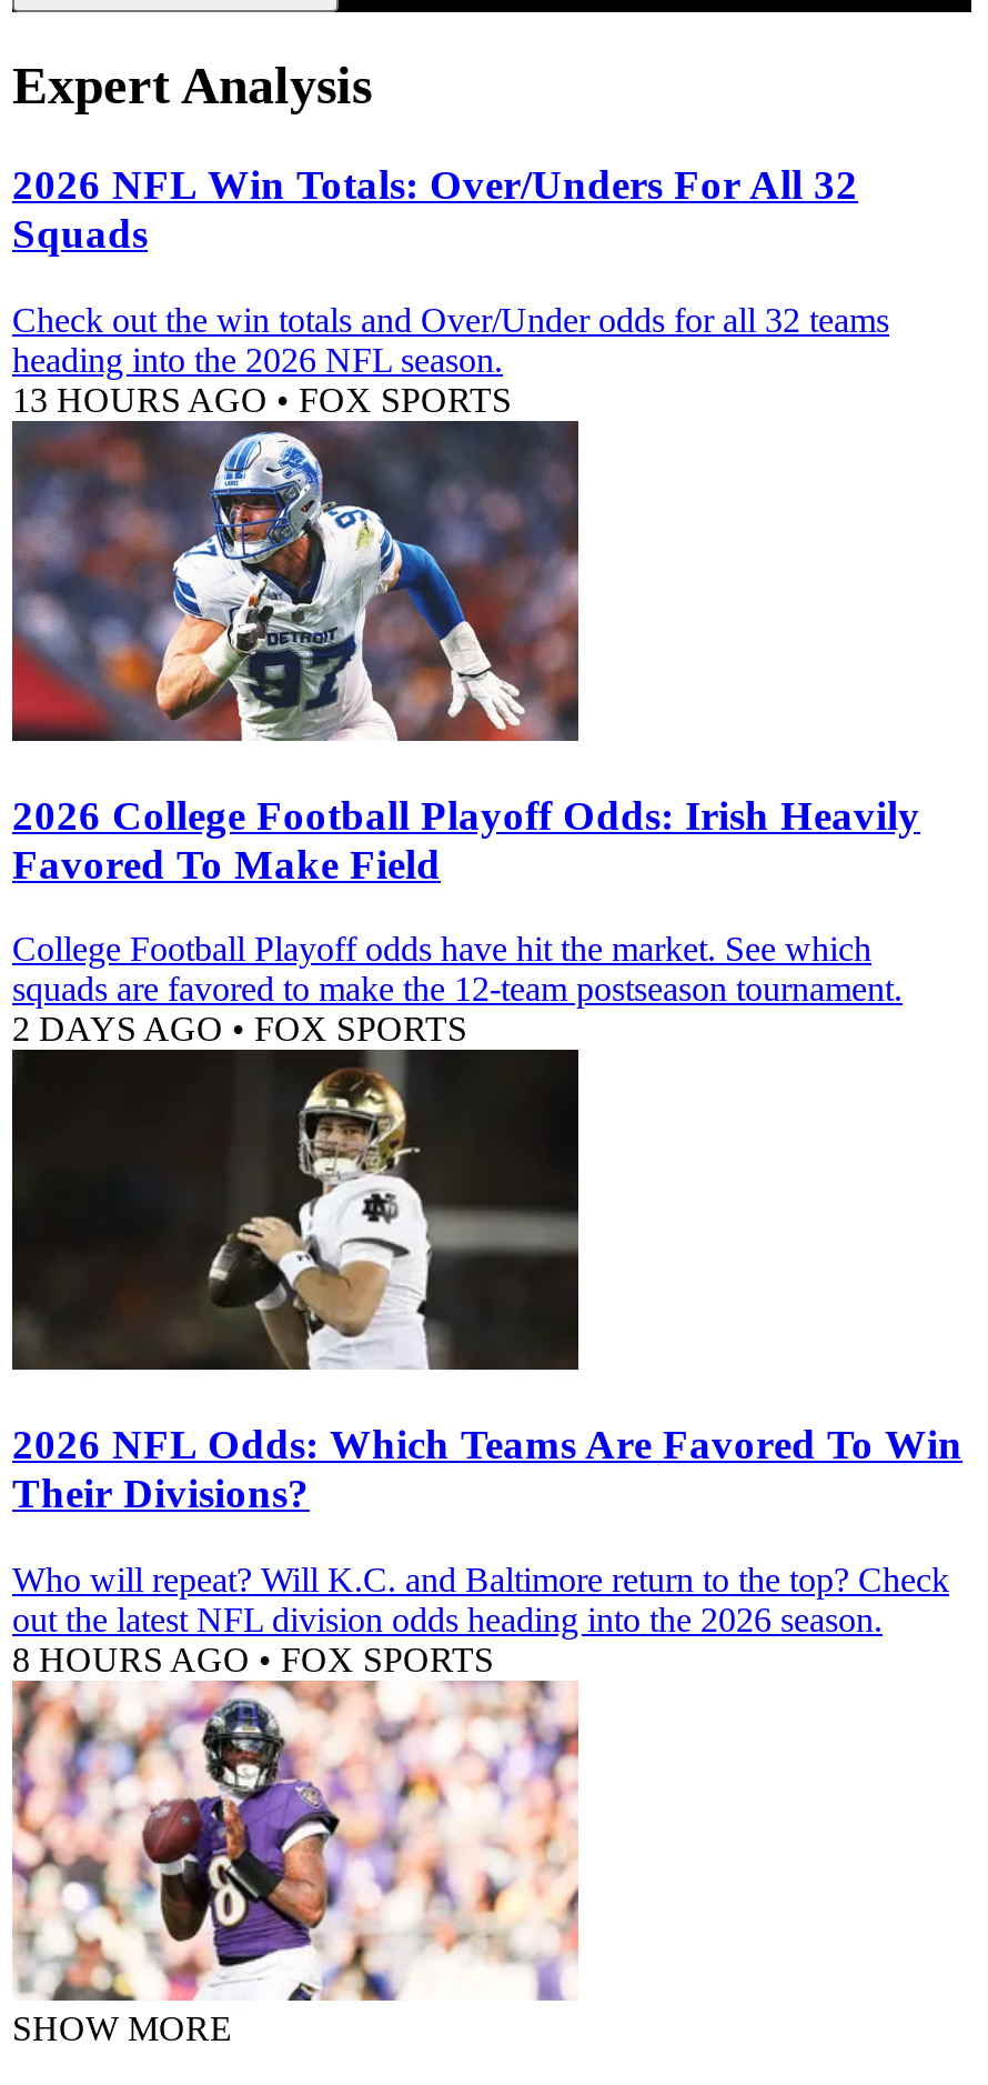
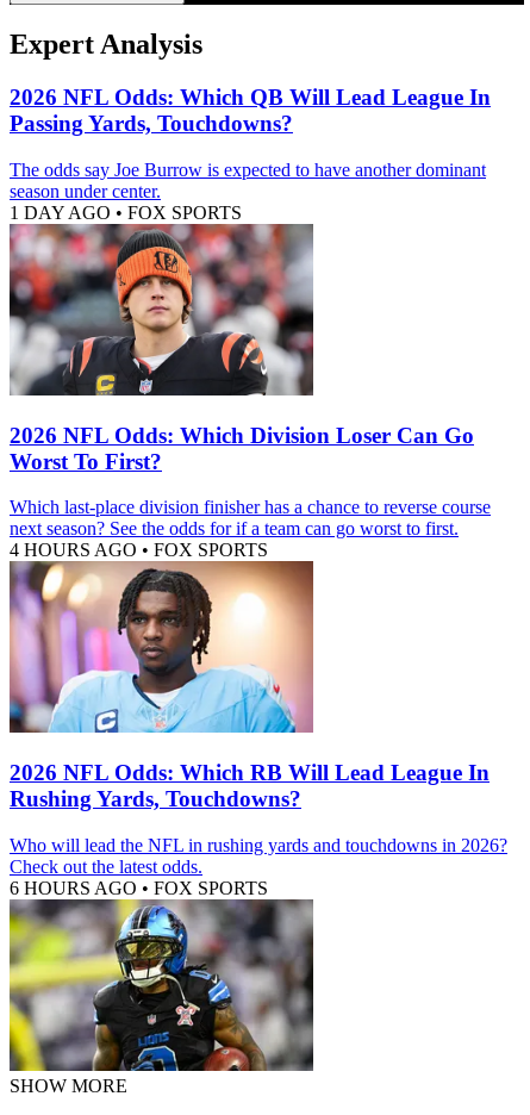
[12,162,858,257] 2026 NFL Win Totals: Over/Unders For All 32 | Squads -> [10,85,491,136] 2026 NFL Odds: Which QB Will Lead League In | Passing Yards, Touchdowns?
[12,301,889,419] Check out the win totals and Over/Under odds for all 32 teams | heading into the 2026 NFL season. | 13 HOURS AGO • FOX SPORTS -> [10,160,486,223] The odds say Joe Burrow is expected to have another dominant | season under center. | 1 DAY AGO • FOX SPORTS
[10,423,920,887] [image] | 2026 College Football Playoff Odds: Irish Heavily | Favored To Make Field -> [8,224,474,474] [image] | 2026 NFL Odds: Which Division Loser Can Go | Worst To First?
[10,930,903,1372] [image] | College Football Playoff odds have hit the market. See which | squads are favored to make the 12-team postseason tournament. | 2 DAYS AGO • FOX SPORTS -> [8,497,491,734] [image] | Which last-place division finisher has a chance to reverse course | next season? See the odds for if a team can go worst to first. | 4 HOURS AGO • FOX SPORTS
[12,1421,962,1516] 2026 NFL Odds: Which Teams Are Favored To Win | Their Divisions? -> [10,760,490,811] 2026 NFL Odds: Which RB Will Lead League In | Rushing Yards, Touchdowns?
[12,1560,949,1678] Who will repeat? Will K.C. and Baltimore return to the top? Check | out the latest NFL division odds heading into the 2026 season. | 8 HOURS AGO • FOX SPORTS -> [10,835,507,898] Who will lead the NFL in rushing yards and touchdowns in 2026? | Check out the latest odds. | 6 HOURS AGO • FOX SPORTS
[10,1681,581,2003] [image] -> [8,898,314,1072] [image]

